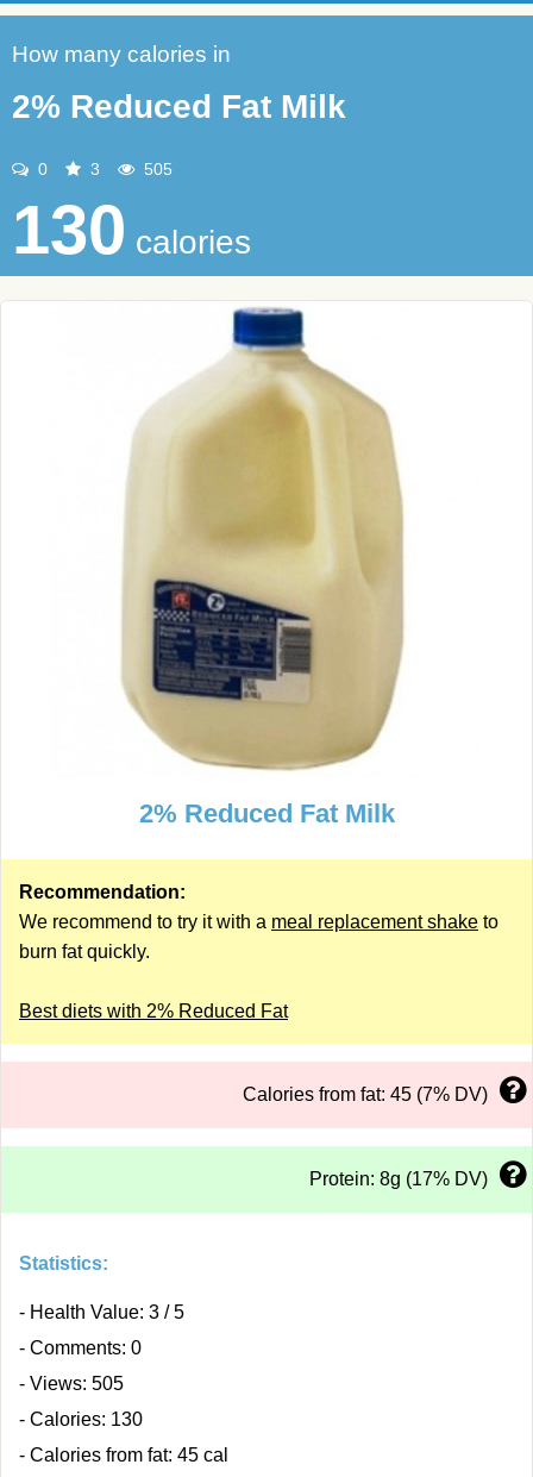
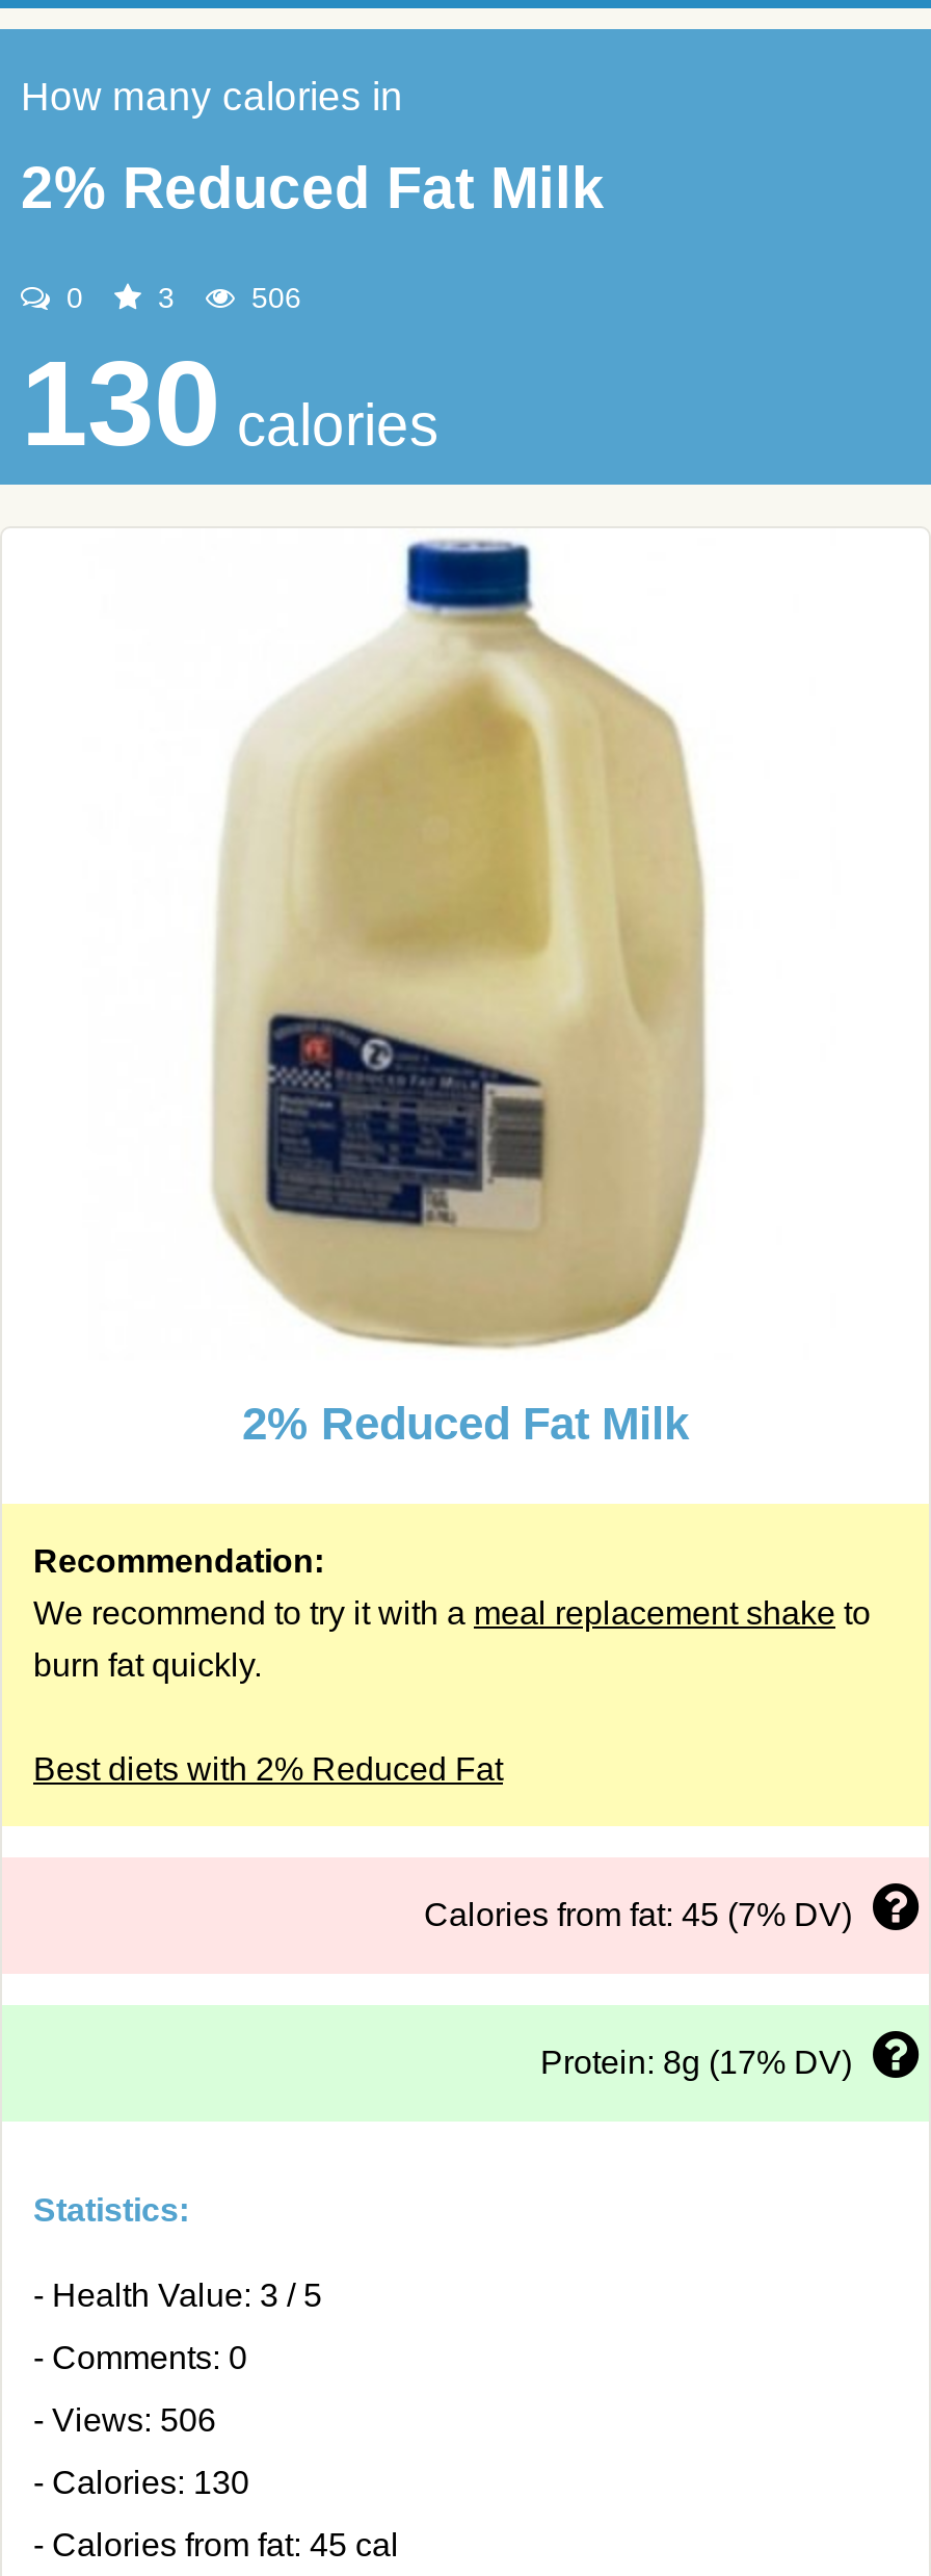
[139,159,173,179] 505 -> [243,281,301,314] 506
[19,1373,124,1394] - Views: 505 -> [33,2402,216,2438] - Views: 506

